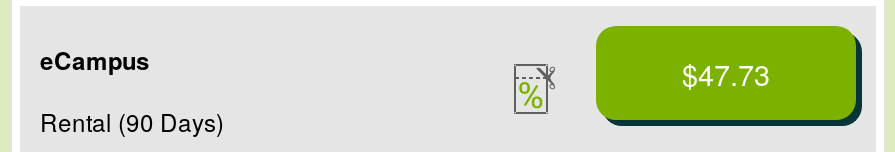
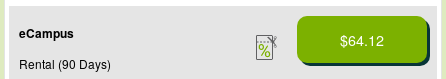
[682,52,770,94] $47.73 -> [340,29,384,50] $64.12

